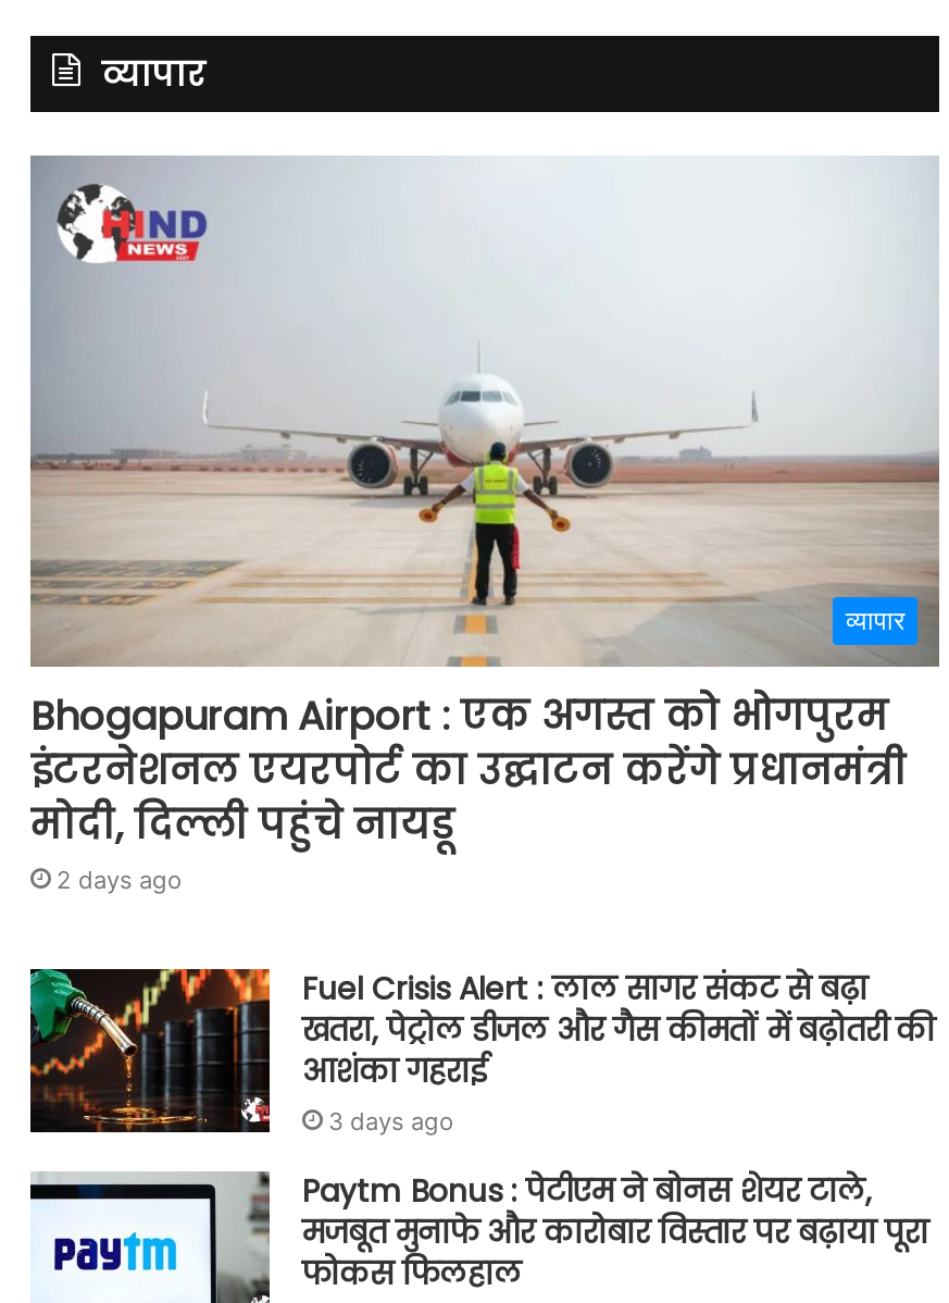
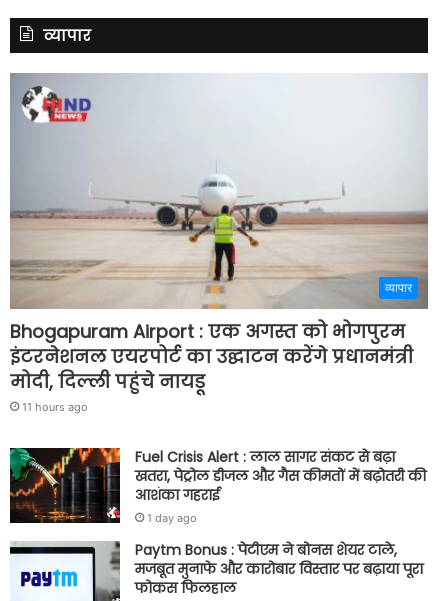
[57,864,183,895] 2 days ago -> [22,400,88,414] 11 hours ago
[328,1106,454,1136] 3 days ago -> [147,511,197,525] 1 day ago

